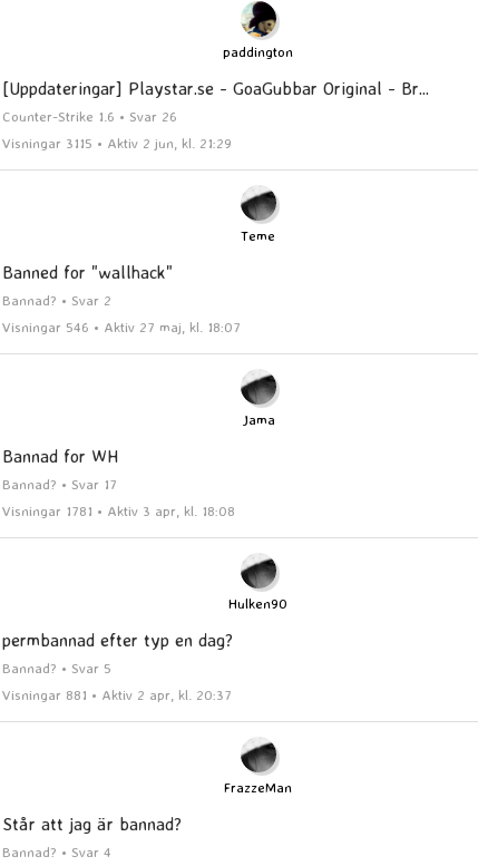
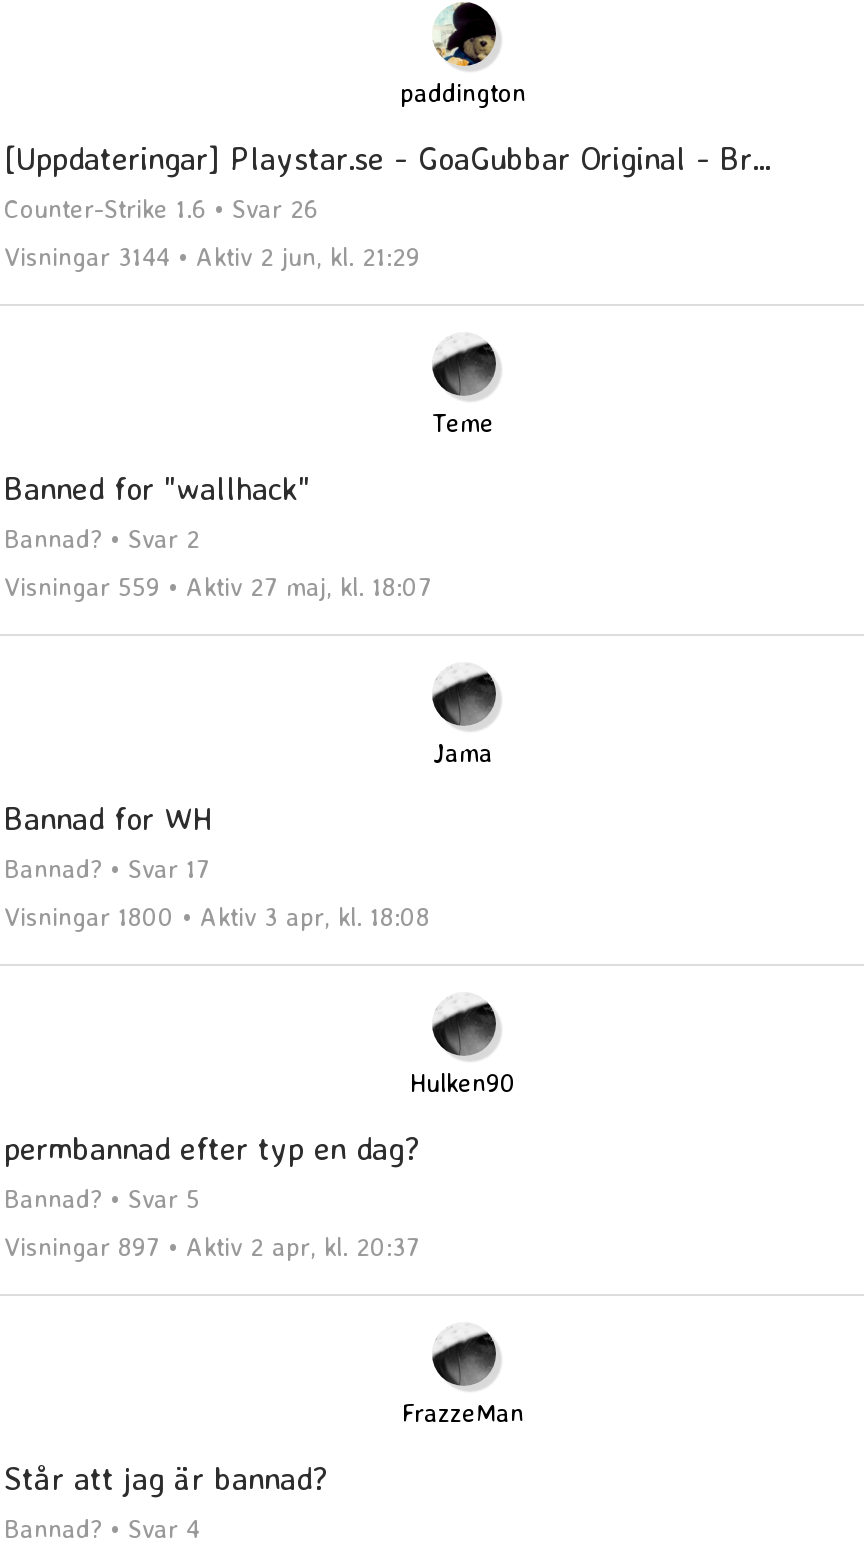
[2,134,232,151] Visningar 3115 • Aktiv 2 jun, kl. 21:29 -> [4,240,420,272] Visningar 3144 • Aktiv 2 jun, kl. 21:29
[2,318,241,335] Visningar 546 • Aktiv 27 maj, kl. 18:07 -> [4,570,432,602] Visningar 559 • Aktiv 27 maj, kl. 18:07
[2,501,235,519] Visningar 1781 • Aktiv 3 apr, kl. 18:08 -> [4,900,430,932] Visningar 1800 • Aktiv 3 apr, kl. 18:08
[2,685,232,703] Visningar 881 • Aktiv 2 apr, kl. 20:37 -> [4,1230,420,1262] Visningar 897 • Aktiv 2 apr, kl. 20:37

